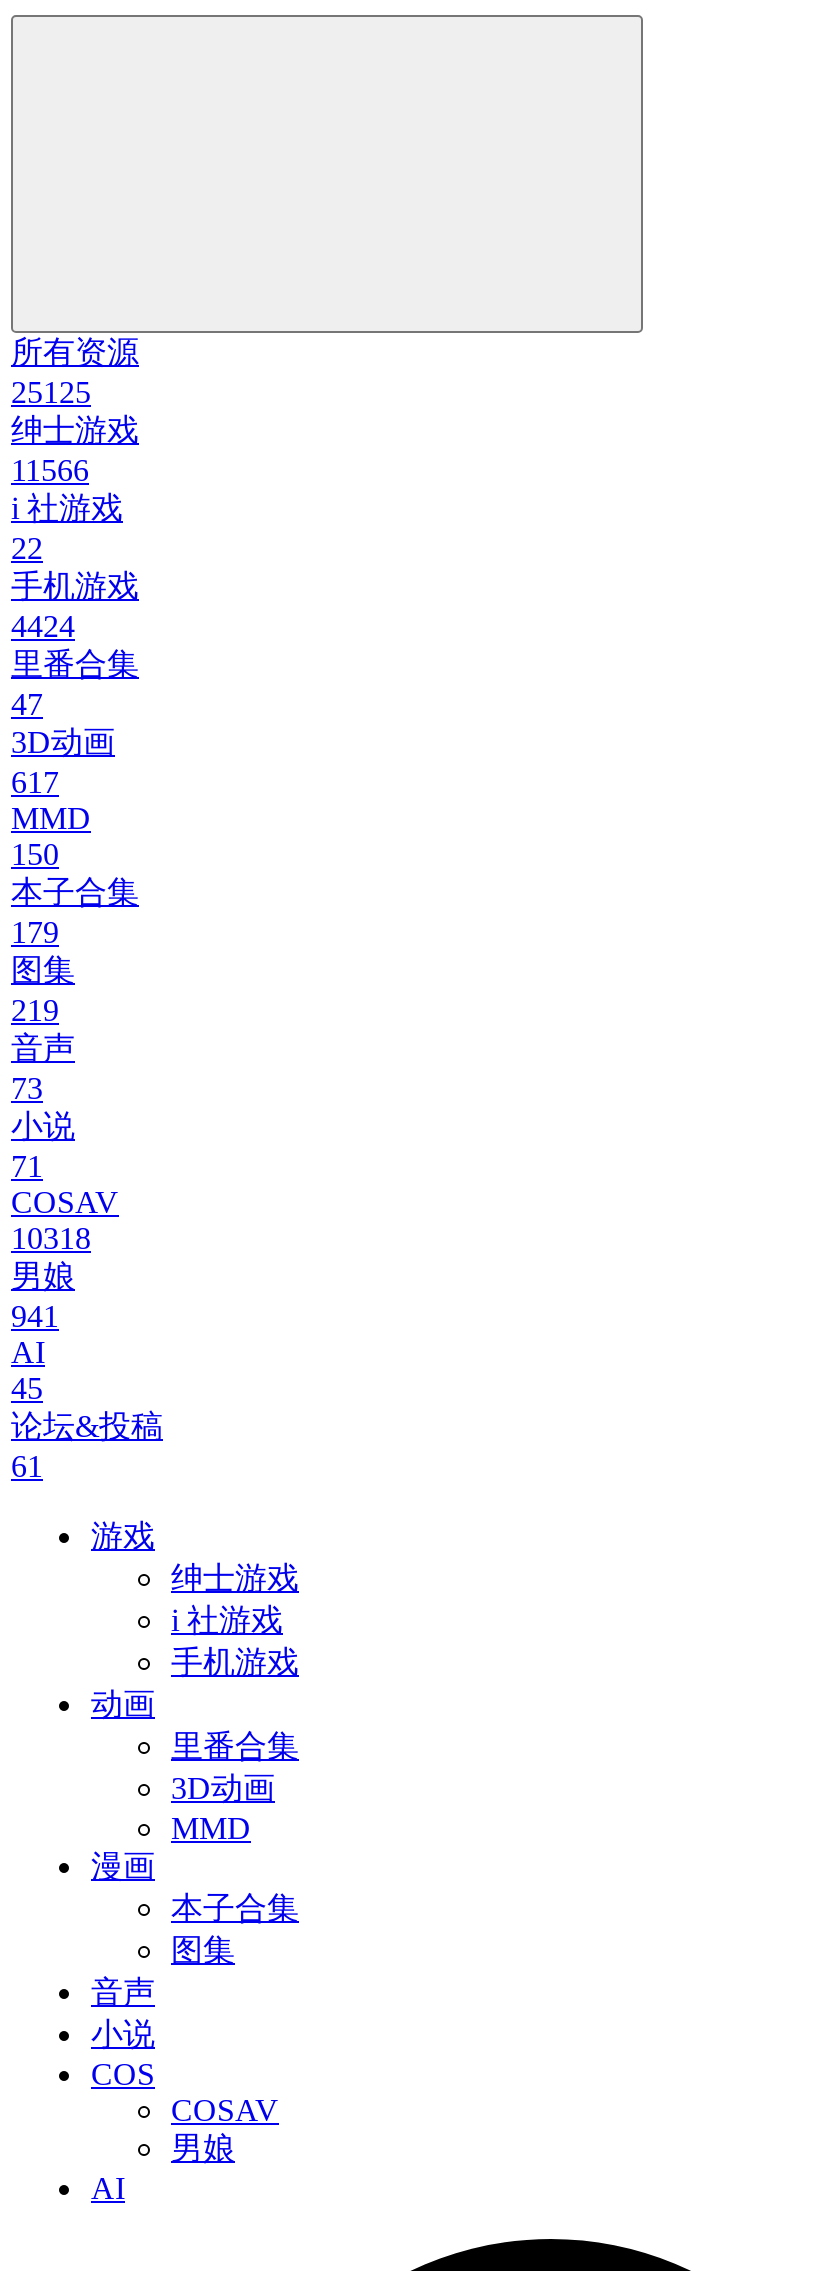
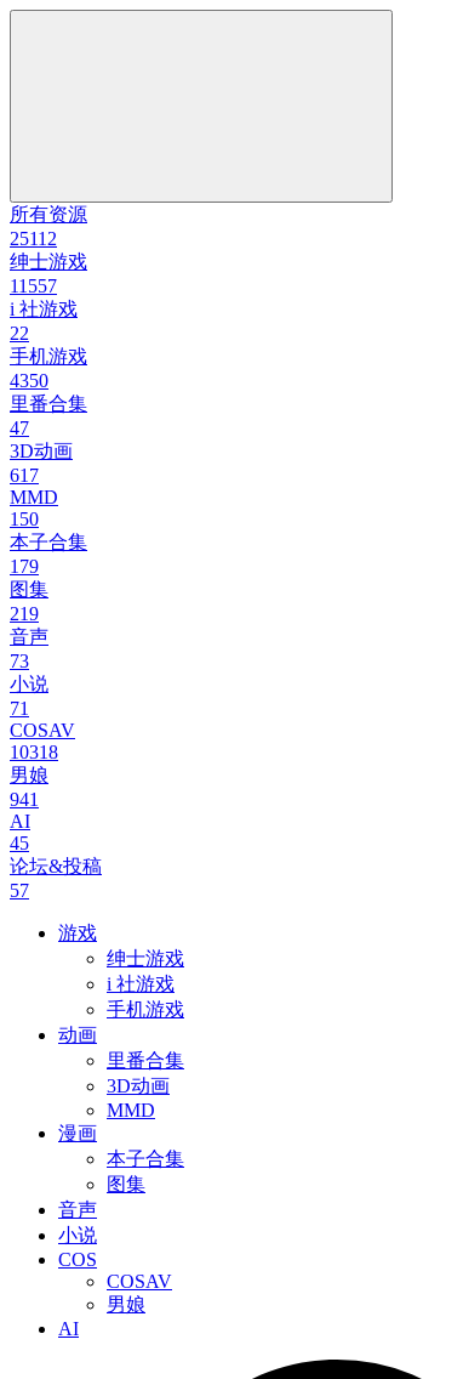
[11,375,91,409] 25125 -> [10,228,57,249] 25112
[11,453,89,487] 11566 -> [10,276,57,296] 11557
[11,609,75,643] 4424 -> [10,370,48,391] 4350
[11,1449,43,1483] 61 -> [10,880,29,901] 57

